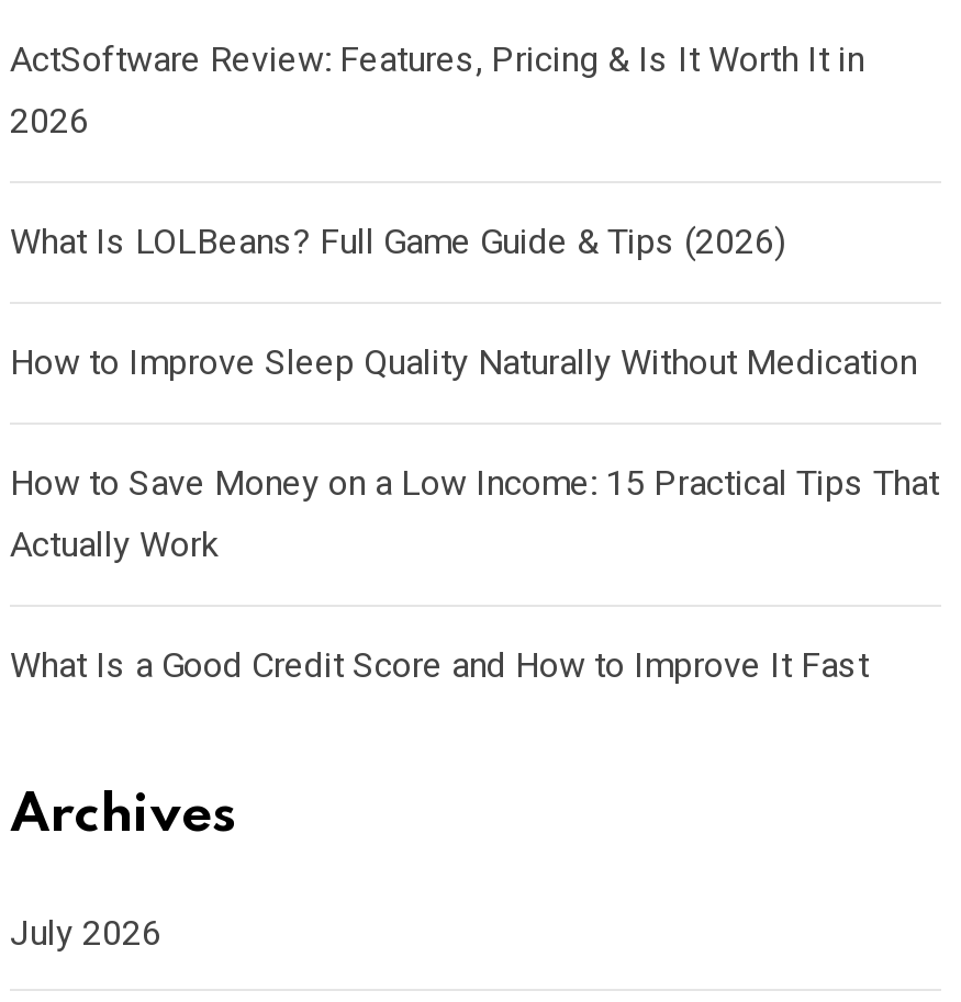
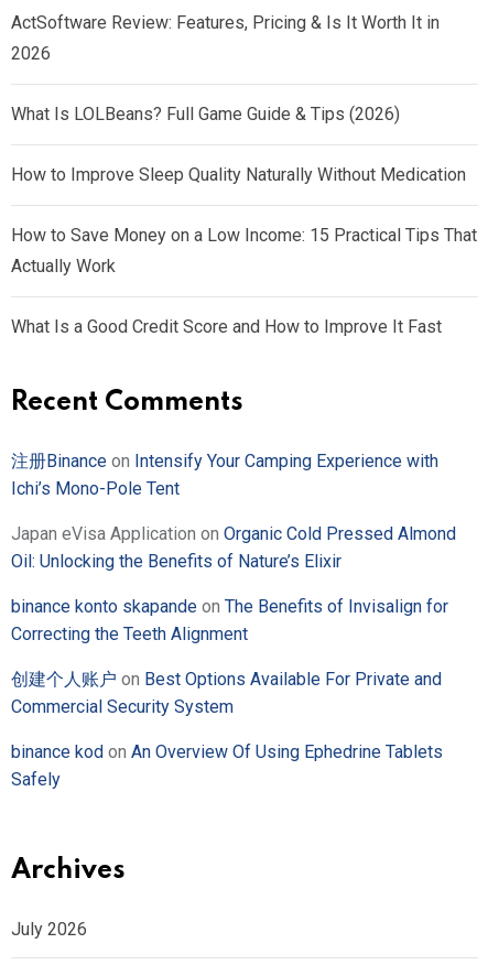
none -> [11,389,456,790] Recent Comments | 注册Binance on Intensify Your Camping Experience with | Ichi’s Mono-Pole Tent | Japan eVisa Application on Organic Cold Pressed Almond | Oil: Unlocking the Benefits of Nature’s Elixir | binance konto skapande on The Benefits of Invisalign for | Correcting the Teeth Alignment | 创建个人账户on Best Options Available For Private and | Commercial Security System | binance kod on An Overview Of Using Ephedrine Tablets | Safely

